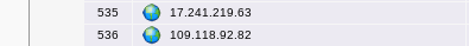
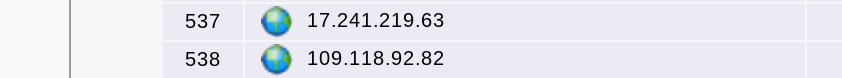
[97,6,119,19] 535 -> [185,10,221,32] 537
[97,28,119,41] 536 -> [185,48,221,70] 538

